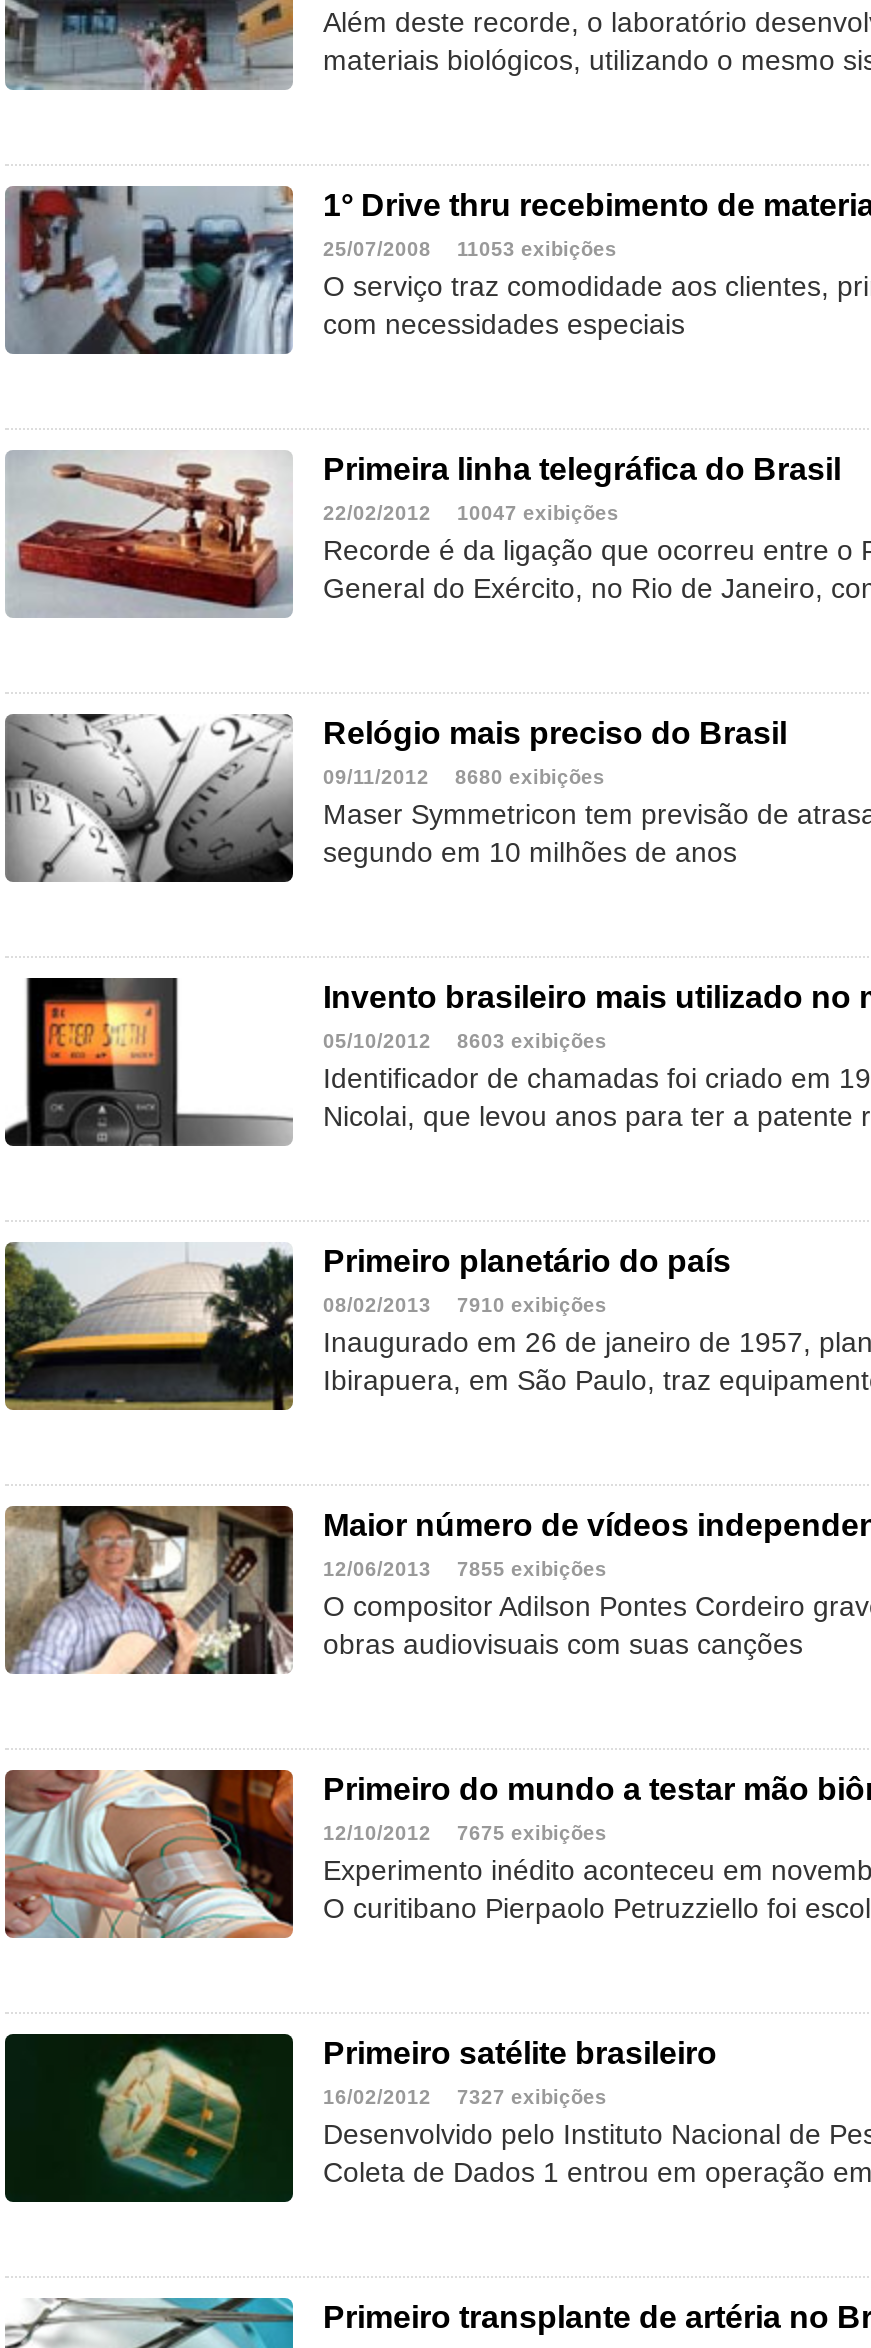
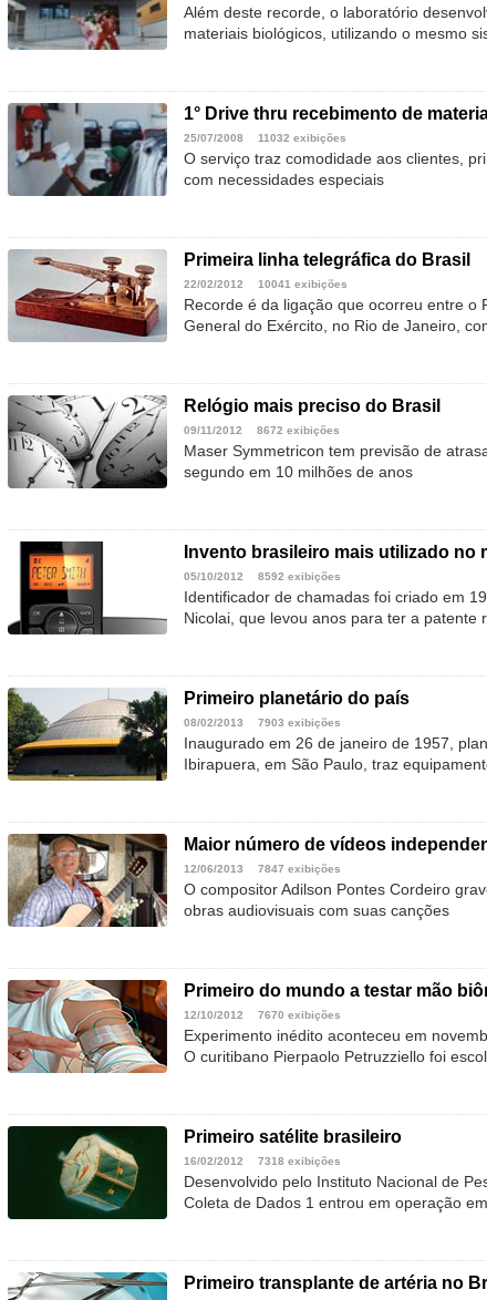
[323,239,617,261] 25/07/2008 11053 exibições -> [184,132,346,144] 25/07/2008 11032 exibições
[323,503,619,525] 22/02/2012 10047 exibições -> [184,278,348,291] 22/02/2012 10041 exibições
[323,767,605,789] 09/11/2012 8680 exibições -> [184,425,340,437] 09/11/2012 8672 exibições
[323,1031,607,1053] 05/10/2012 8603 exibições -> [184,571,341,583] 05/10/2012 8592 exibições
[323,1295,607,1317] 08/02/2013 7910 exibições -> [184,717,341,729] 08/02/2013 7903 exibições
[323,1559,607,1581] 12/06/2013 7855 exibições -> [184,863,341,875] 12/06/2013 7847 exibições
[323,1823,607,1845] 12/10/2012 7675 exibições -> [184,1009,341,1021] 12/10/2012 7670 exibições
[323,2087,607,2109] 16/02/2012 7327 exibições -> [184,1155,341,1168] 16/02/2012 7318 exibições

